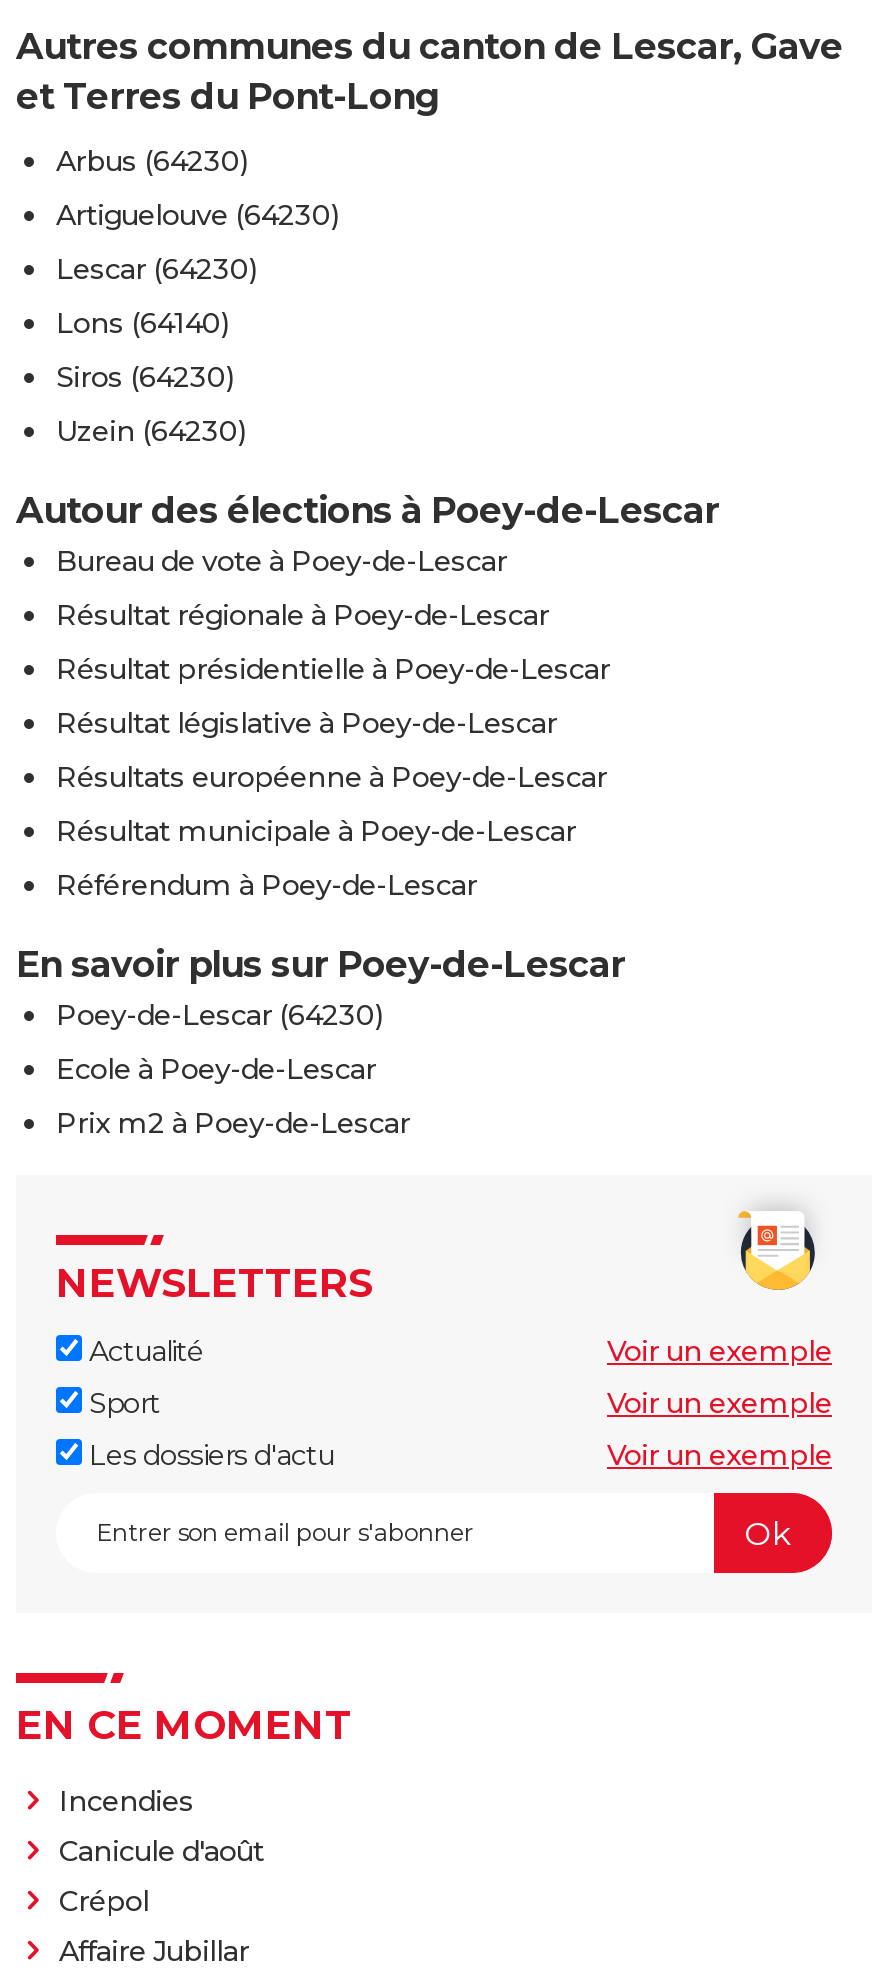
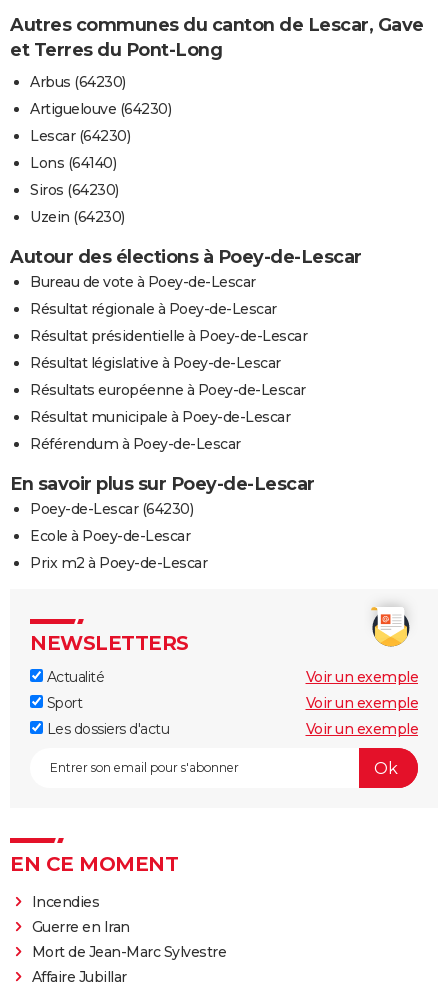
[59,1833,264,1919] Canicule d'août | Crépol -> [31,918,226,961] Guerre en Iran | Mort de Jean-Marc Sylvestre

